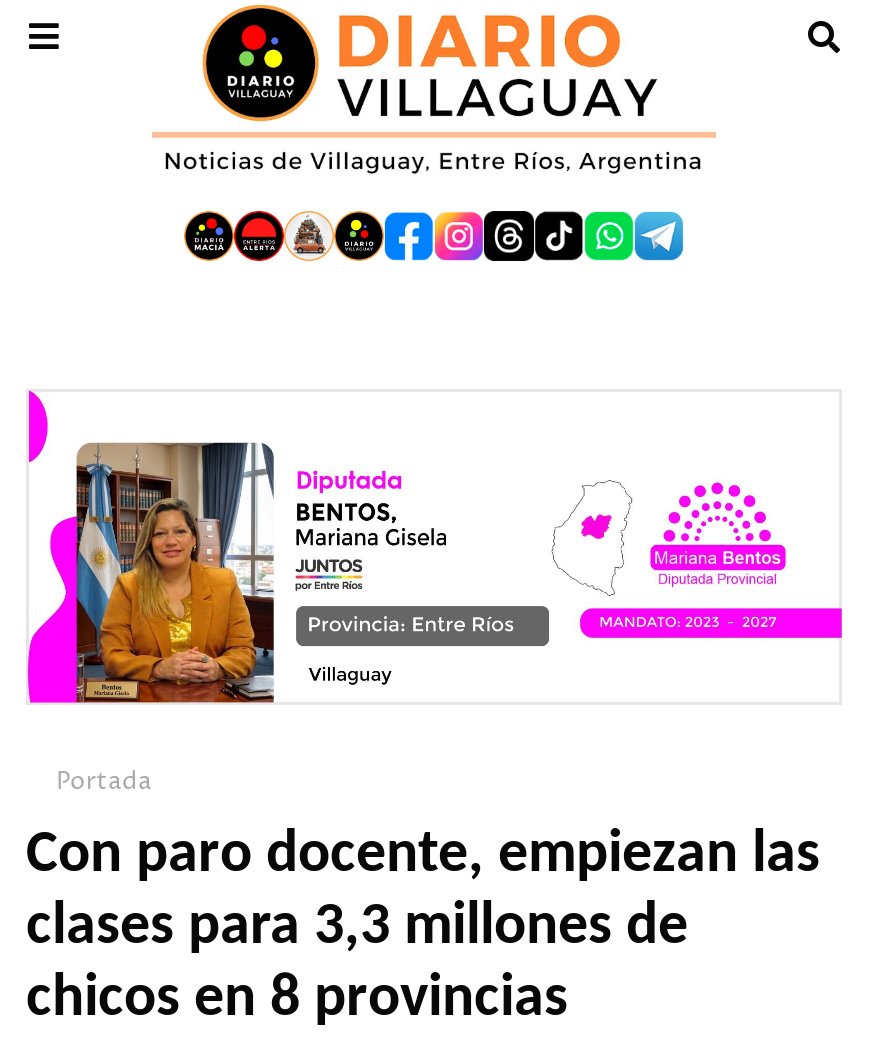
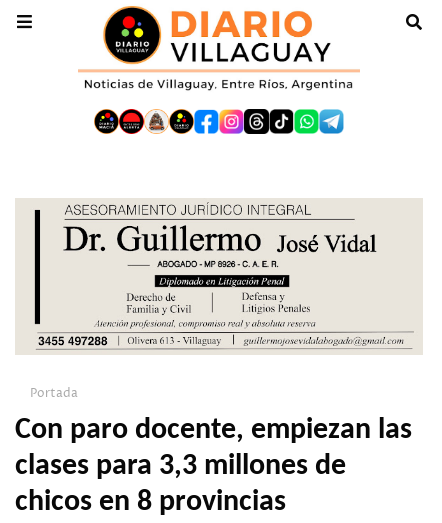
[26,389,844,705] [image] -> [16,200,423,354] [image]

